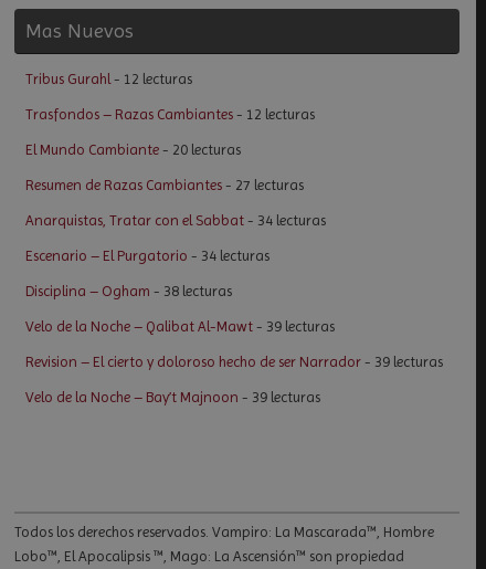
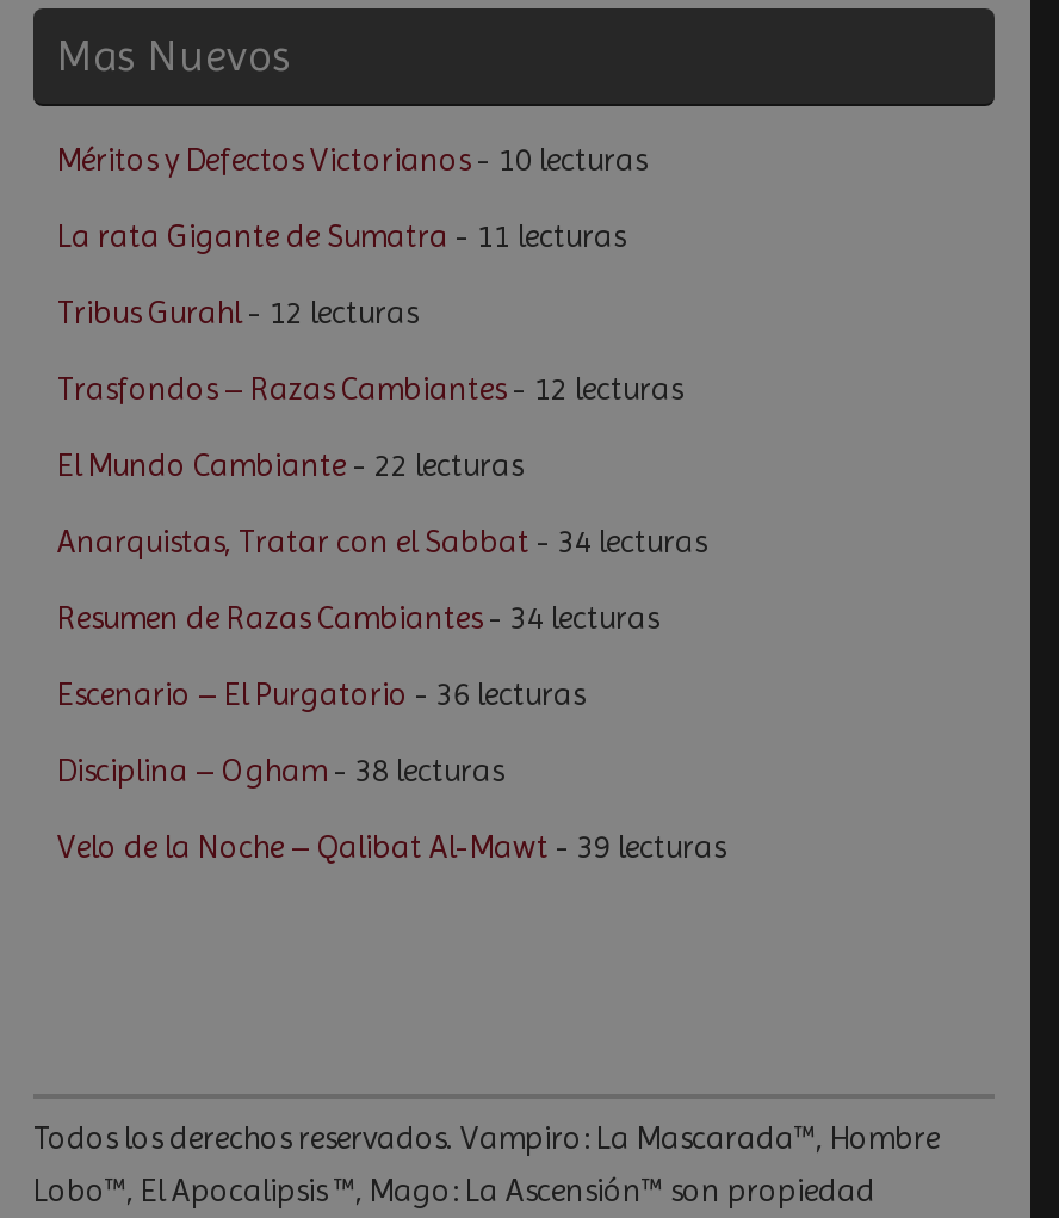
none -> [57,142,646,254] Méritos y Defectos Victorianos - 10 lecturas | La rata Gigante de Sumatra - 11 lecturas
moved [25,71,315,123] -> [57,294,682,407]: Tribus Gurahl - 12 lecturas | Trasfondos – Razas Cambiantes - 12 lecturas
[25,141,304,193] El Mundo Cambiante - 20 lecturas | Resumen de Razas Cambiantes - 27 lecturas -> [57,447,522,483] El Mundo Cambiante - 22 lecturas
moved [25,212,326,229] -> [57,523,706,559]: Anarquistas, Tratar con el Sabbat - 34 lecturas
[25,247,270,264] Escenario – El Purgatorio - 34 lecturas -> [57,600,658,712] Resumen de Razas Cambiantes - 34 lecturas | Escenario – El Purgatorio - 36 lecturas
moved [25,283,335,335] -> [57,753,725,865]: Disciplina – Ogham - 38 lecturas | Velo de la Noche – Qalibat Al-Mawt - 39 lecturas
[25,353,443,405] Revision – El cierto y doloroso hecho de ser Narrador - 39 lecturas | Velo de la Noche – Bay’t Majnoon - 39 lecturas -> none

